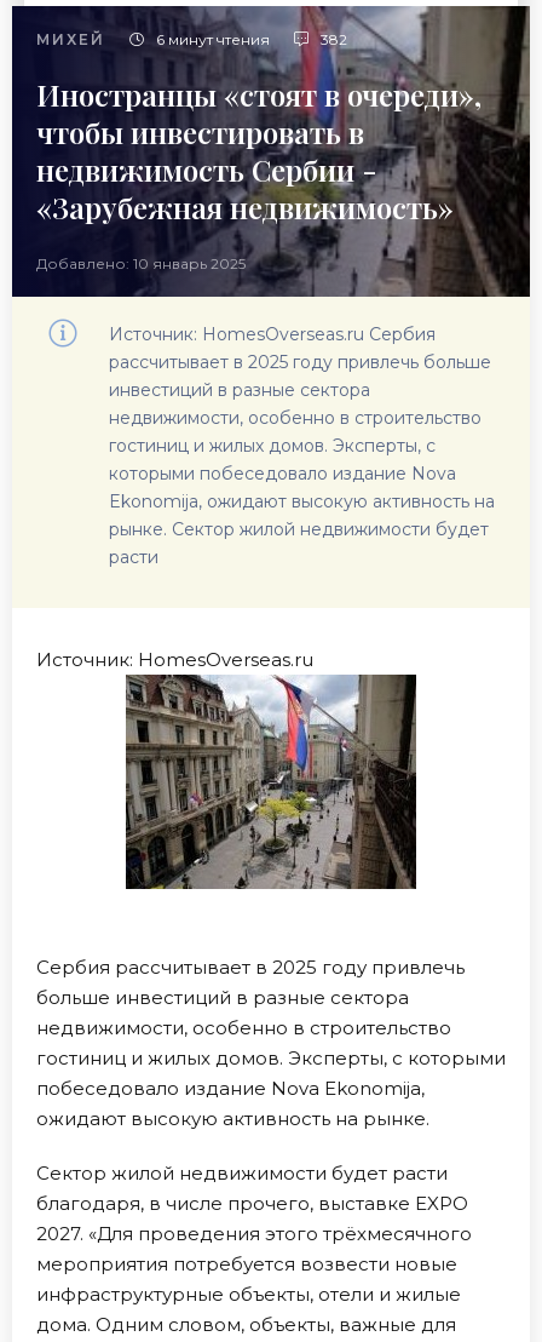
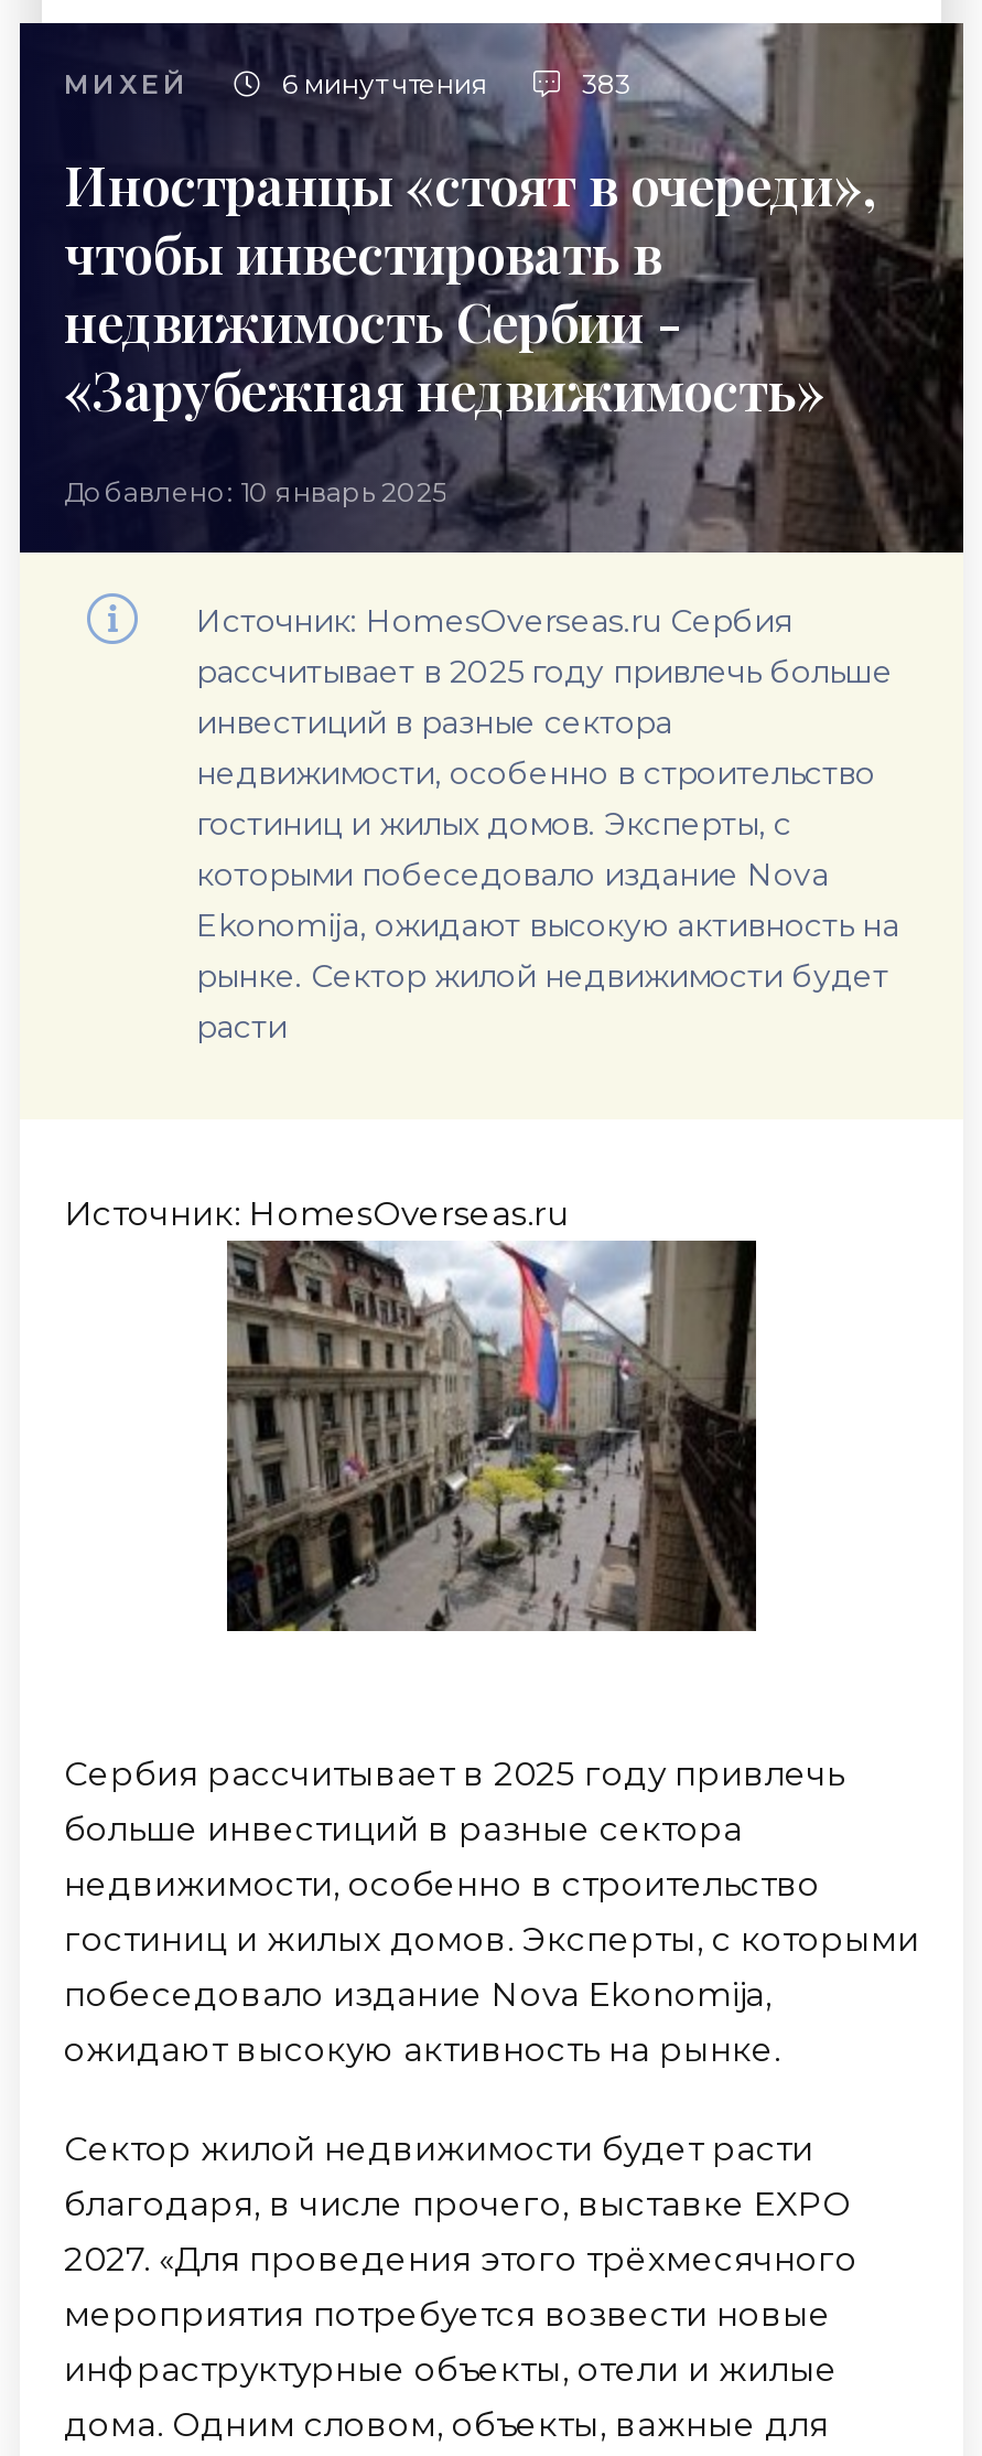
[321,30,347,48] 382 -> [582,67,630,100] 383

